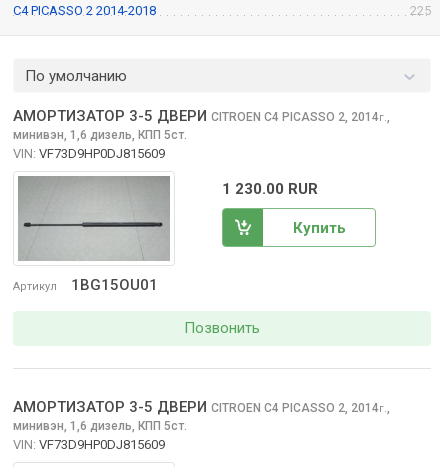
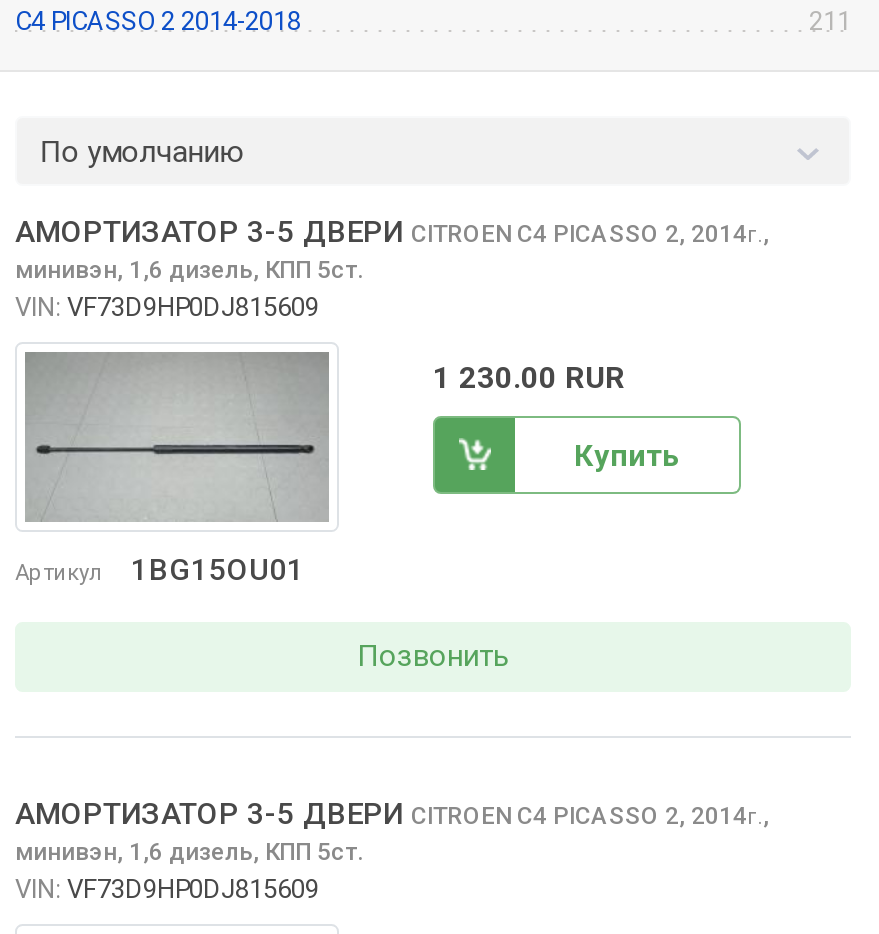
[410,3,431,18] 225 -> [809,5,851,35] 211

